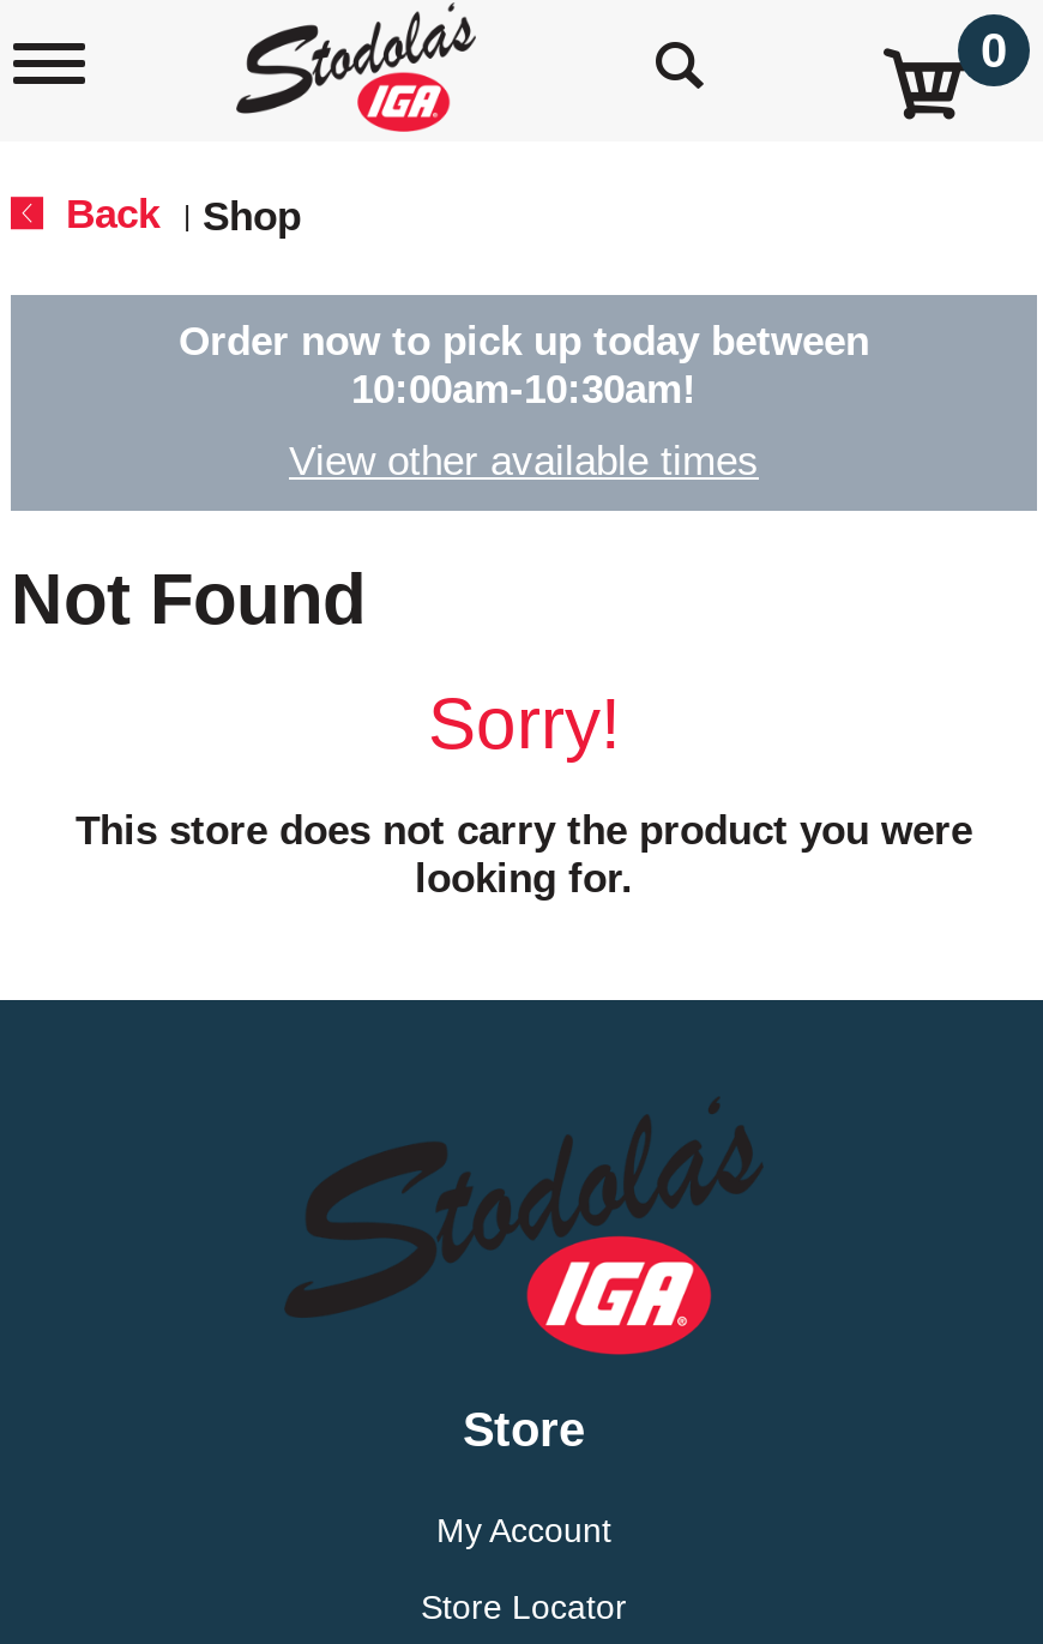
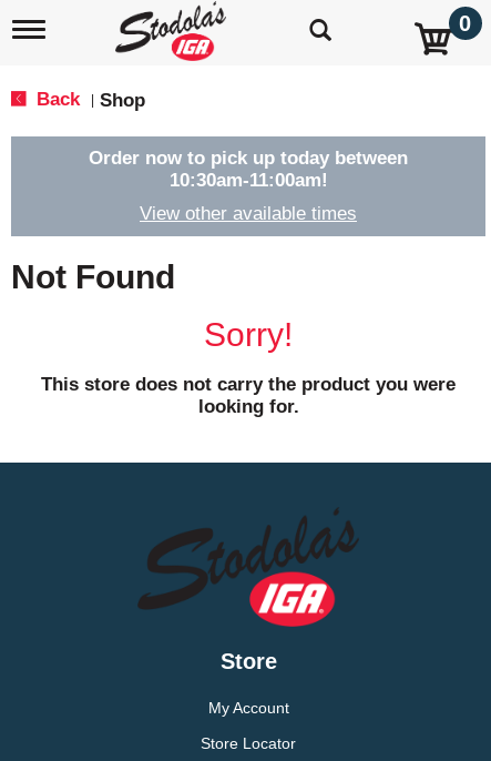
[351,367,697,412] 10:00am-10:30am! -> [169,170,328,191] 10:30am-11:00am!

